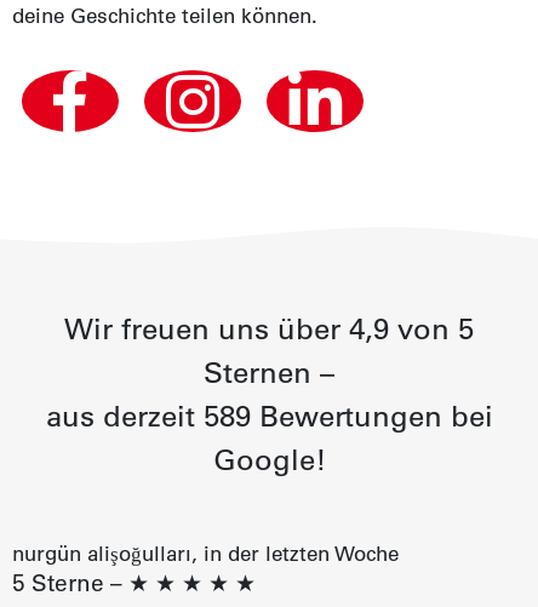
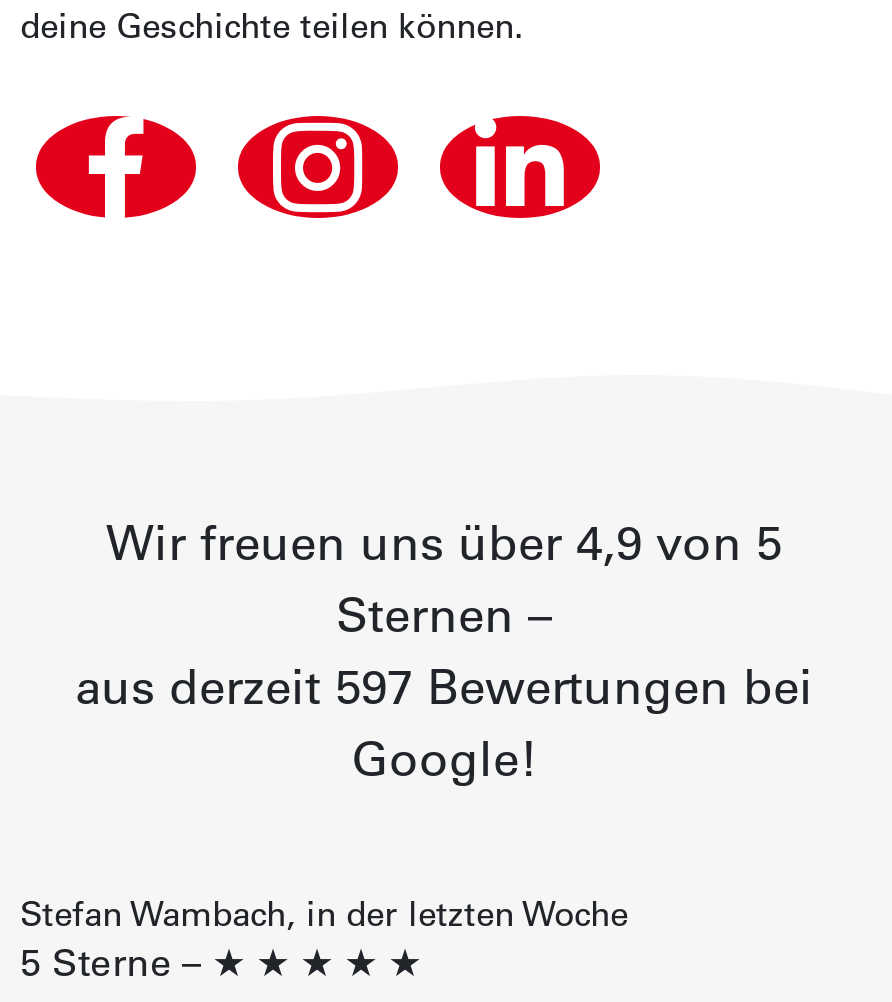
[45,398,493,434] aus derzeit 589 Bewertungen bei -> [75,656,813,716] aus derzeit 597 Bewertungen bei
[12,542,399,566] nurgün alişoğulları, in der letzten Woche -> [20,894,628,934] Stefan Wambach, in der letzten Woche

